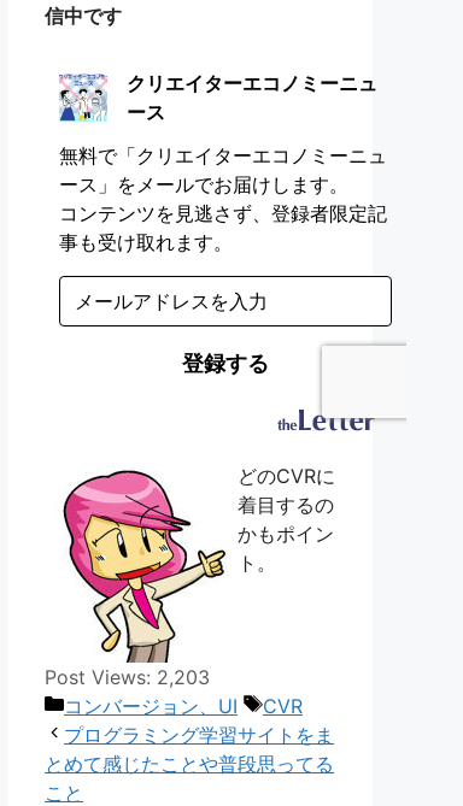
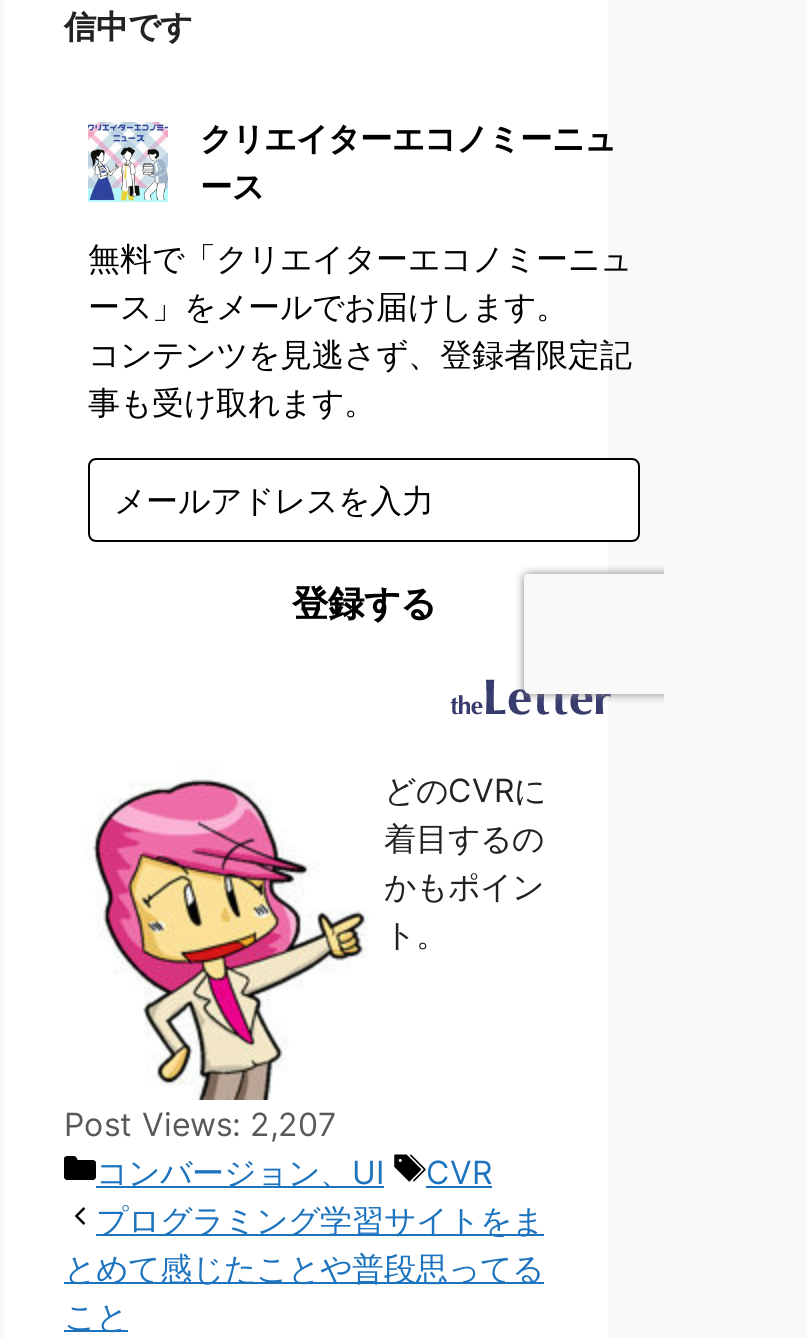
[45,665,210,689] Post Views: 2,203 -> [64,1104,336,1144] Post Views: 2,207

